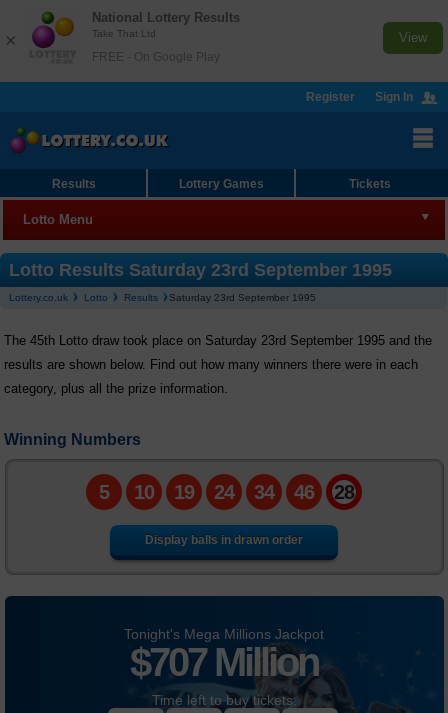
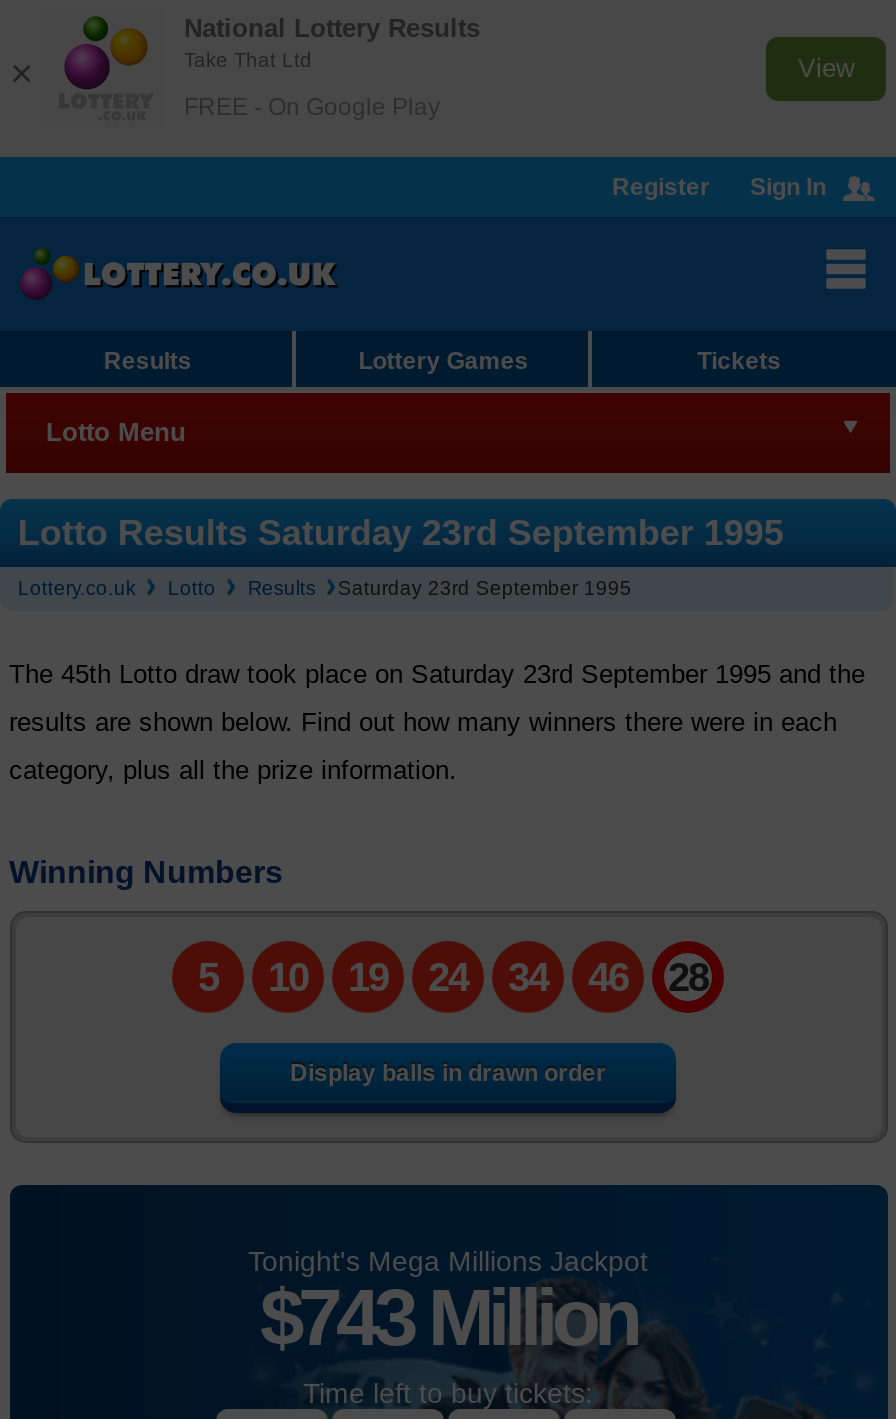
[130,640,318,684] $707 Million -> [260,1273,636,1361] $743 Million

